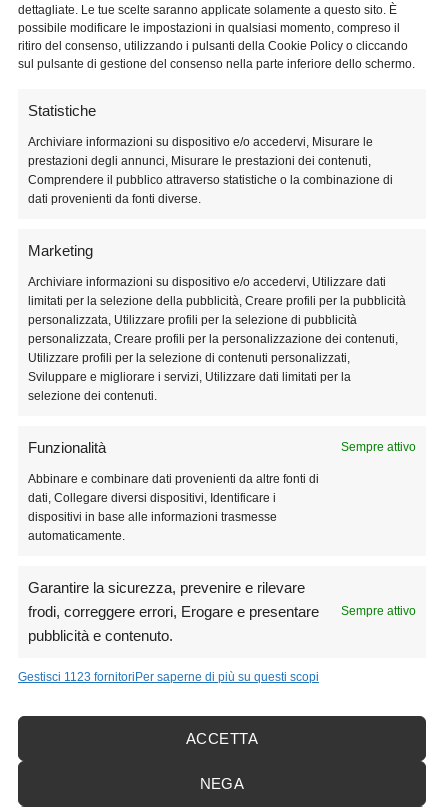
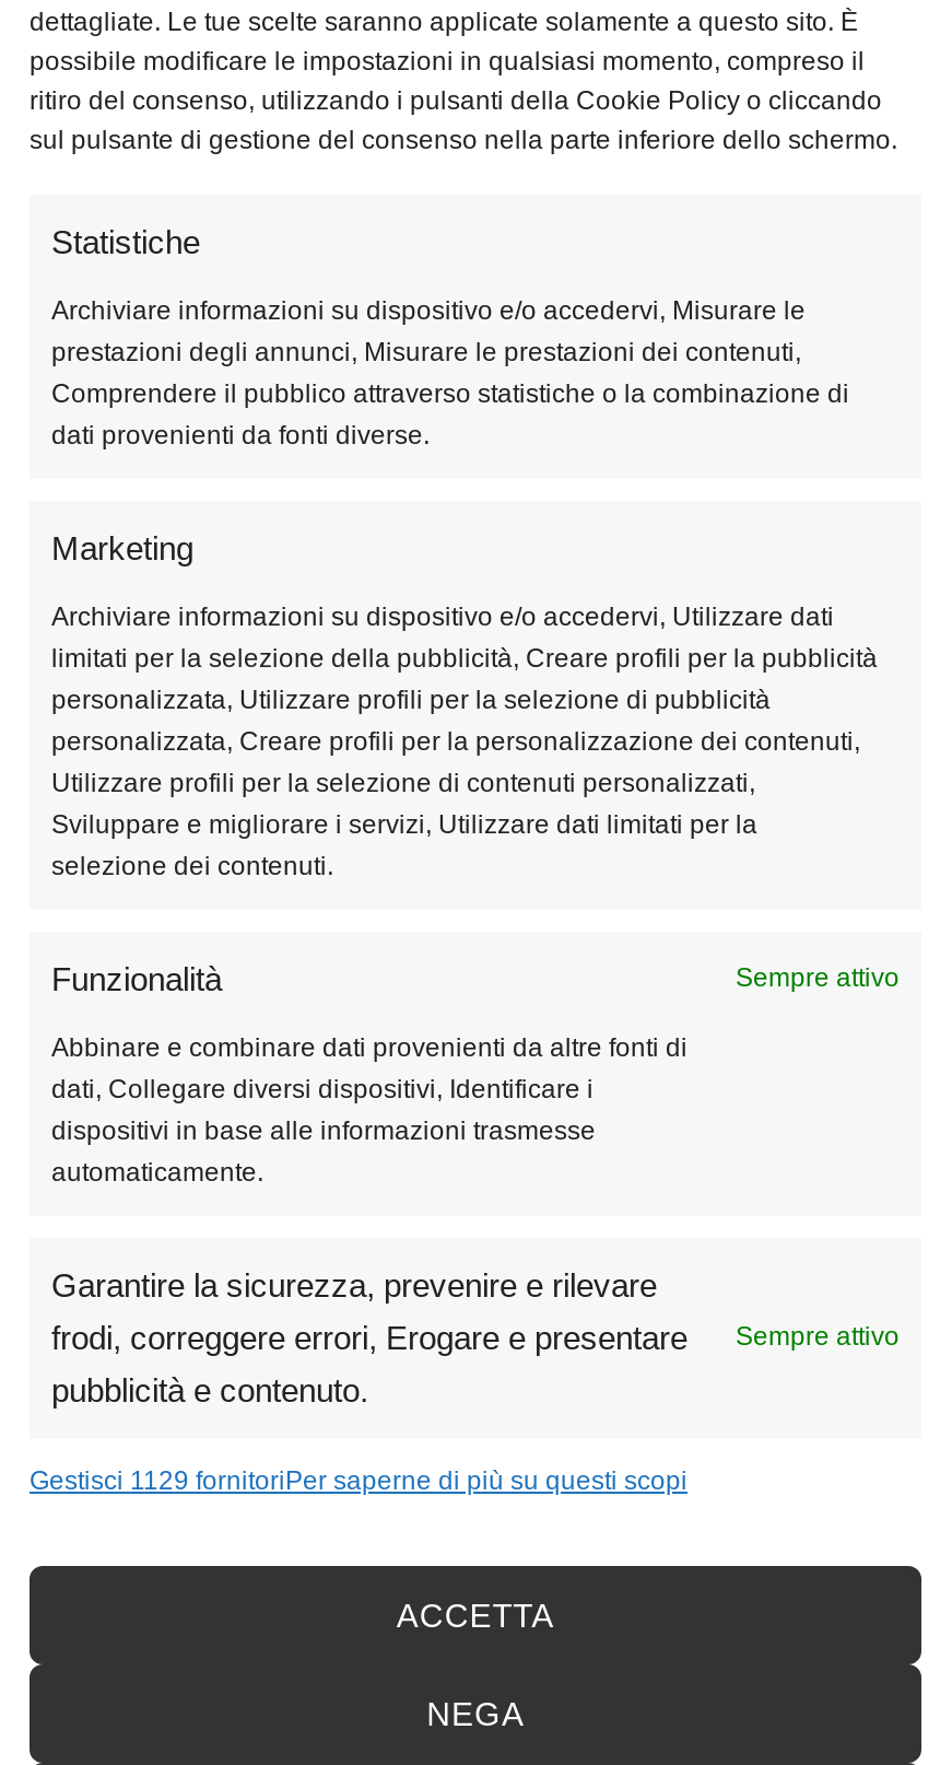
[18,670,319,684] Gestisci 1123 fornitoriPer saperne di più su questi scopi -> [30,1465,687,1496] Gestisci 1129 fornitoriPer saperne di più su questi scopi

